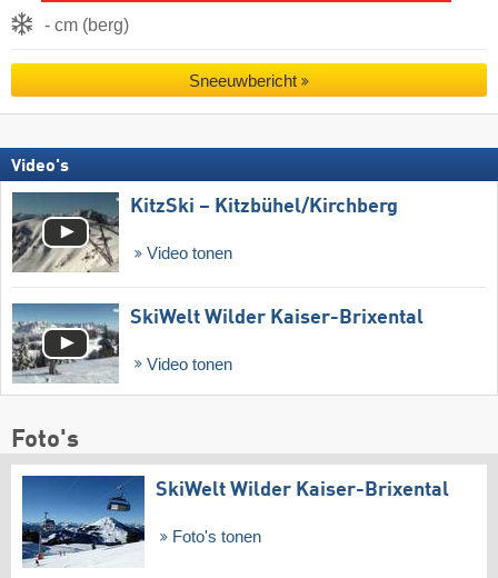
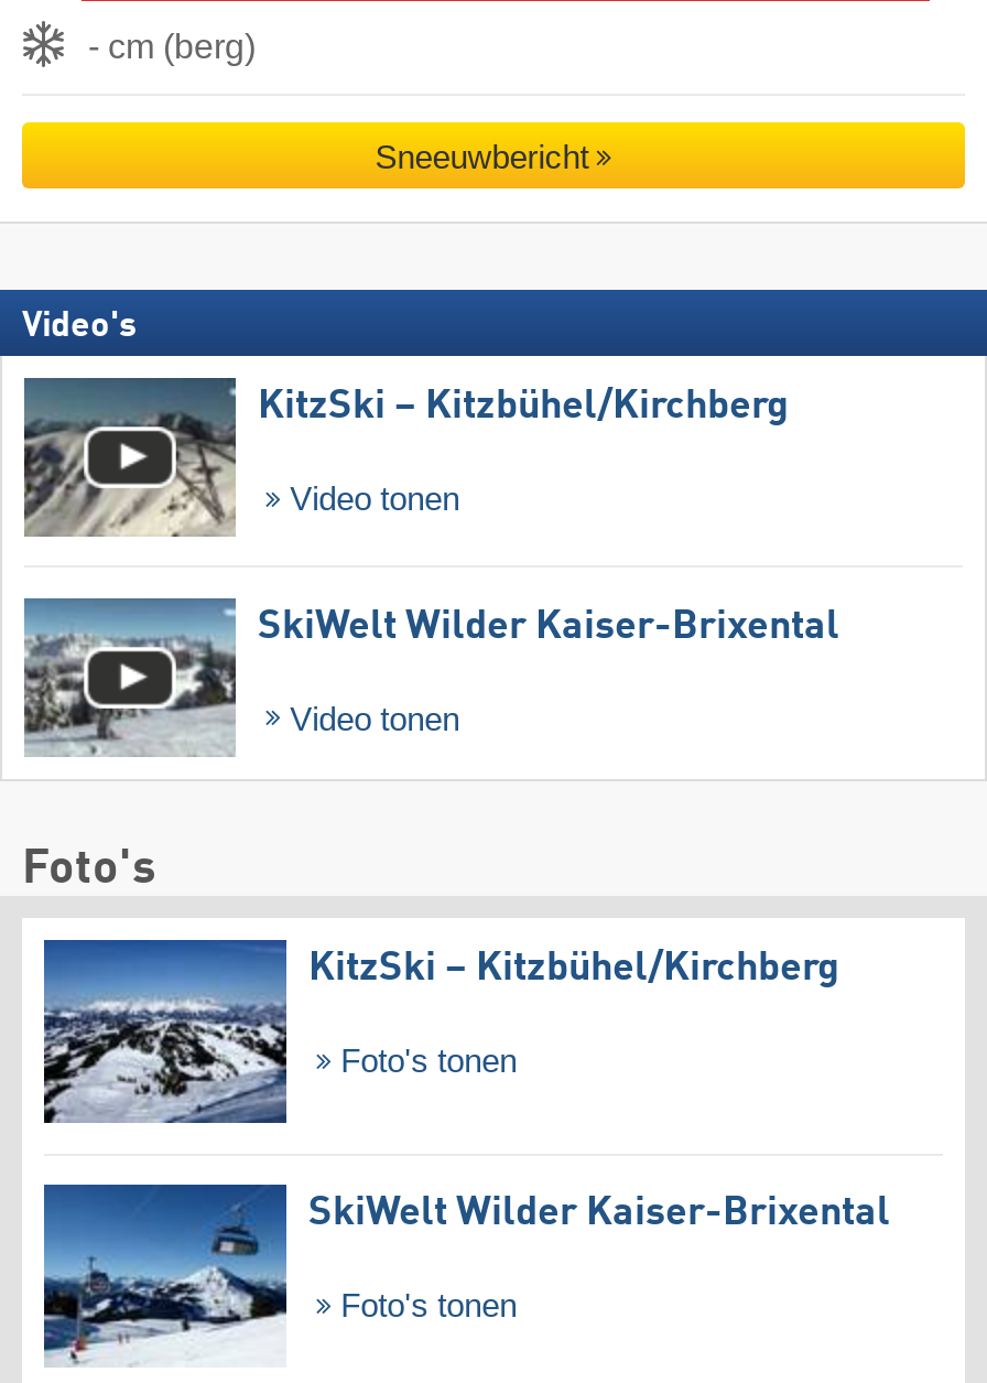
none -> [42,938,839,1125] [image] | KitzSki – Kitzbühel/Kirchberg | Foto's tonen

